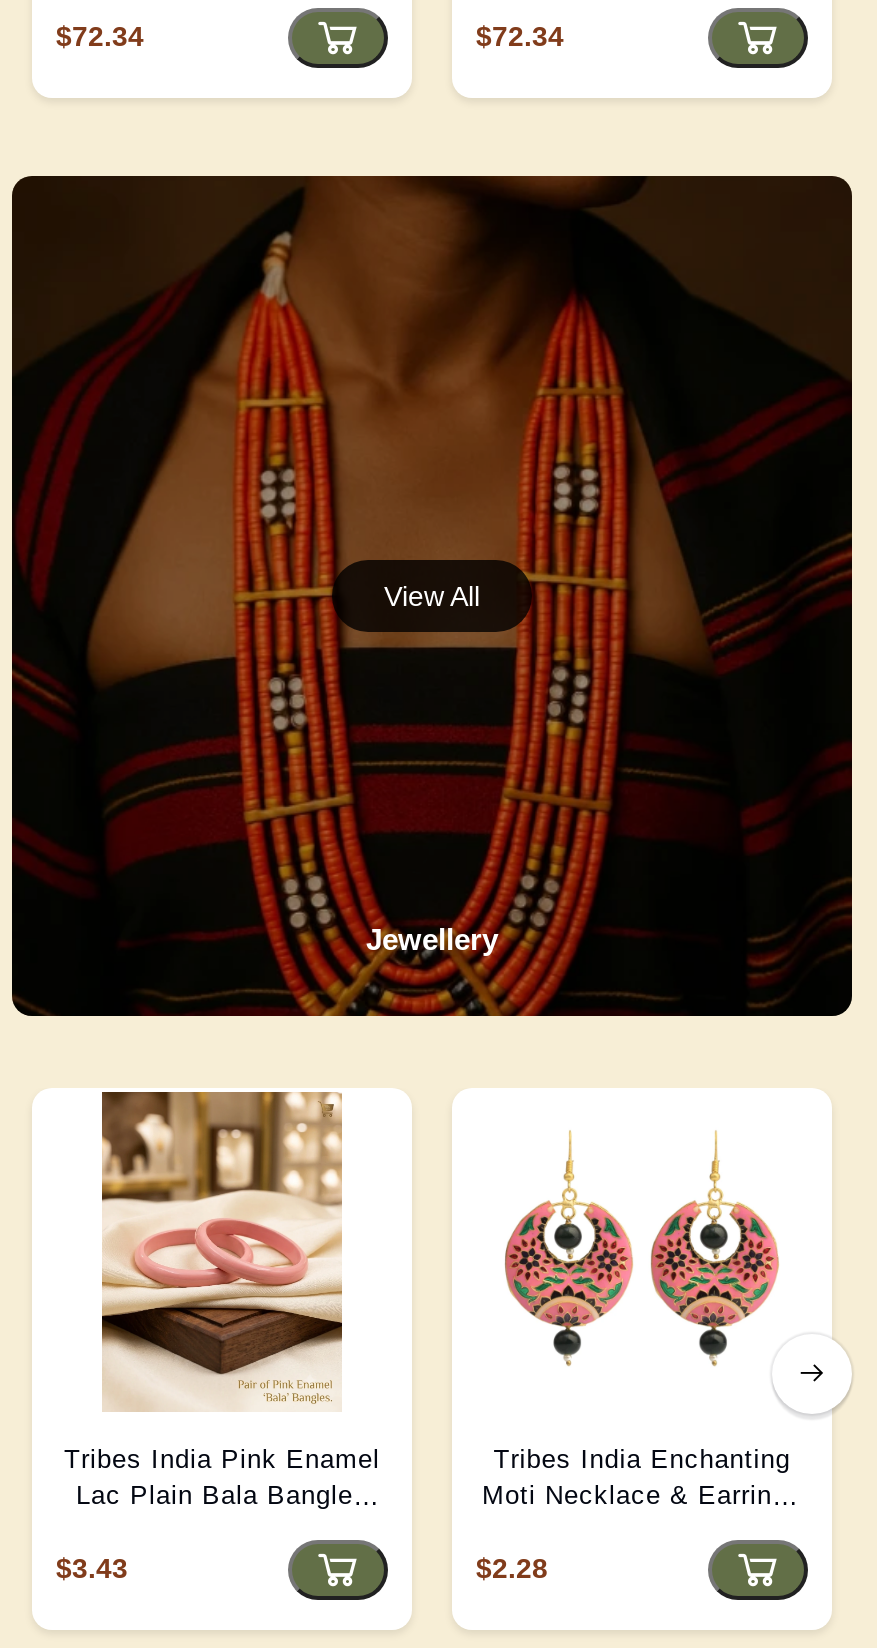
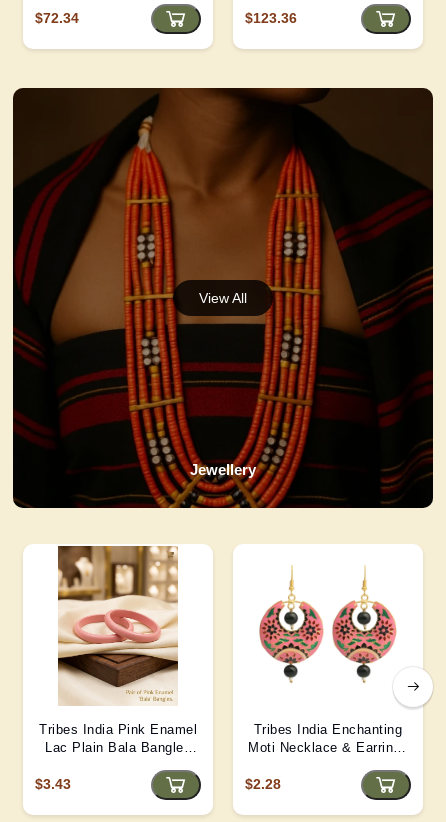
[476,21,564,53] $72.34 -> [245,10,297,26] $123.36

